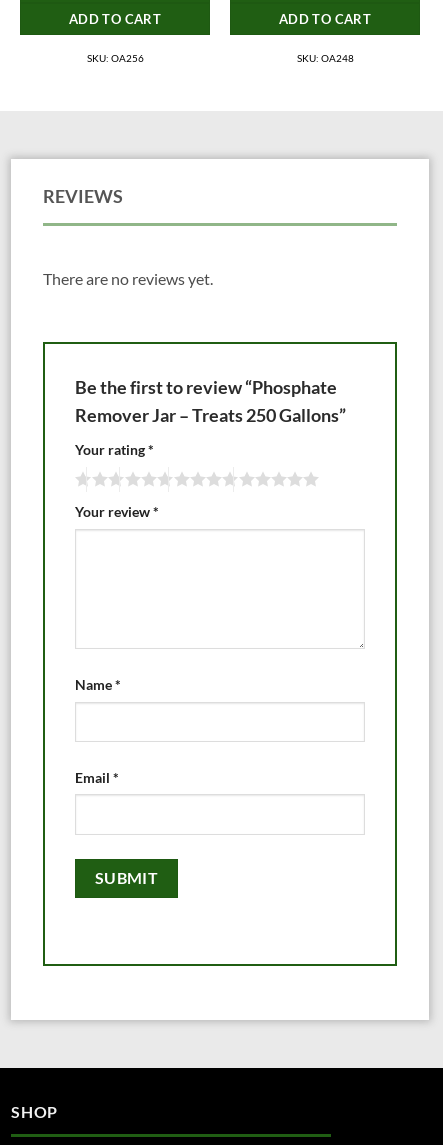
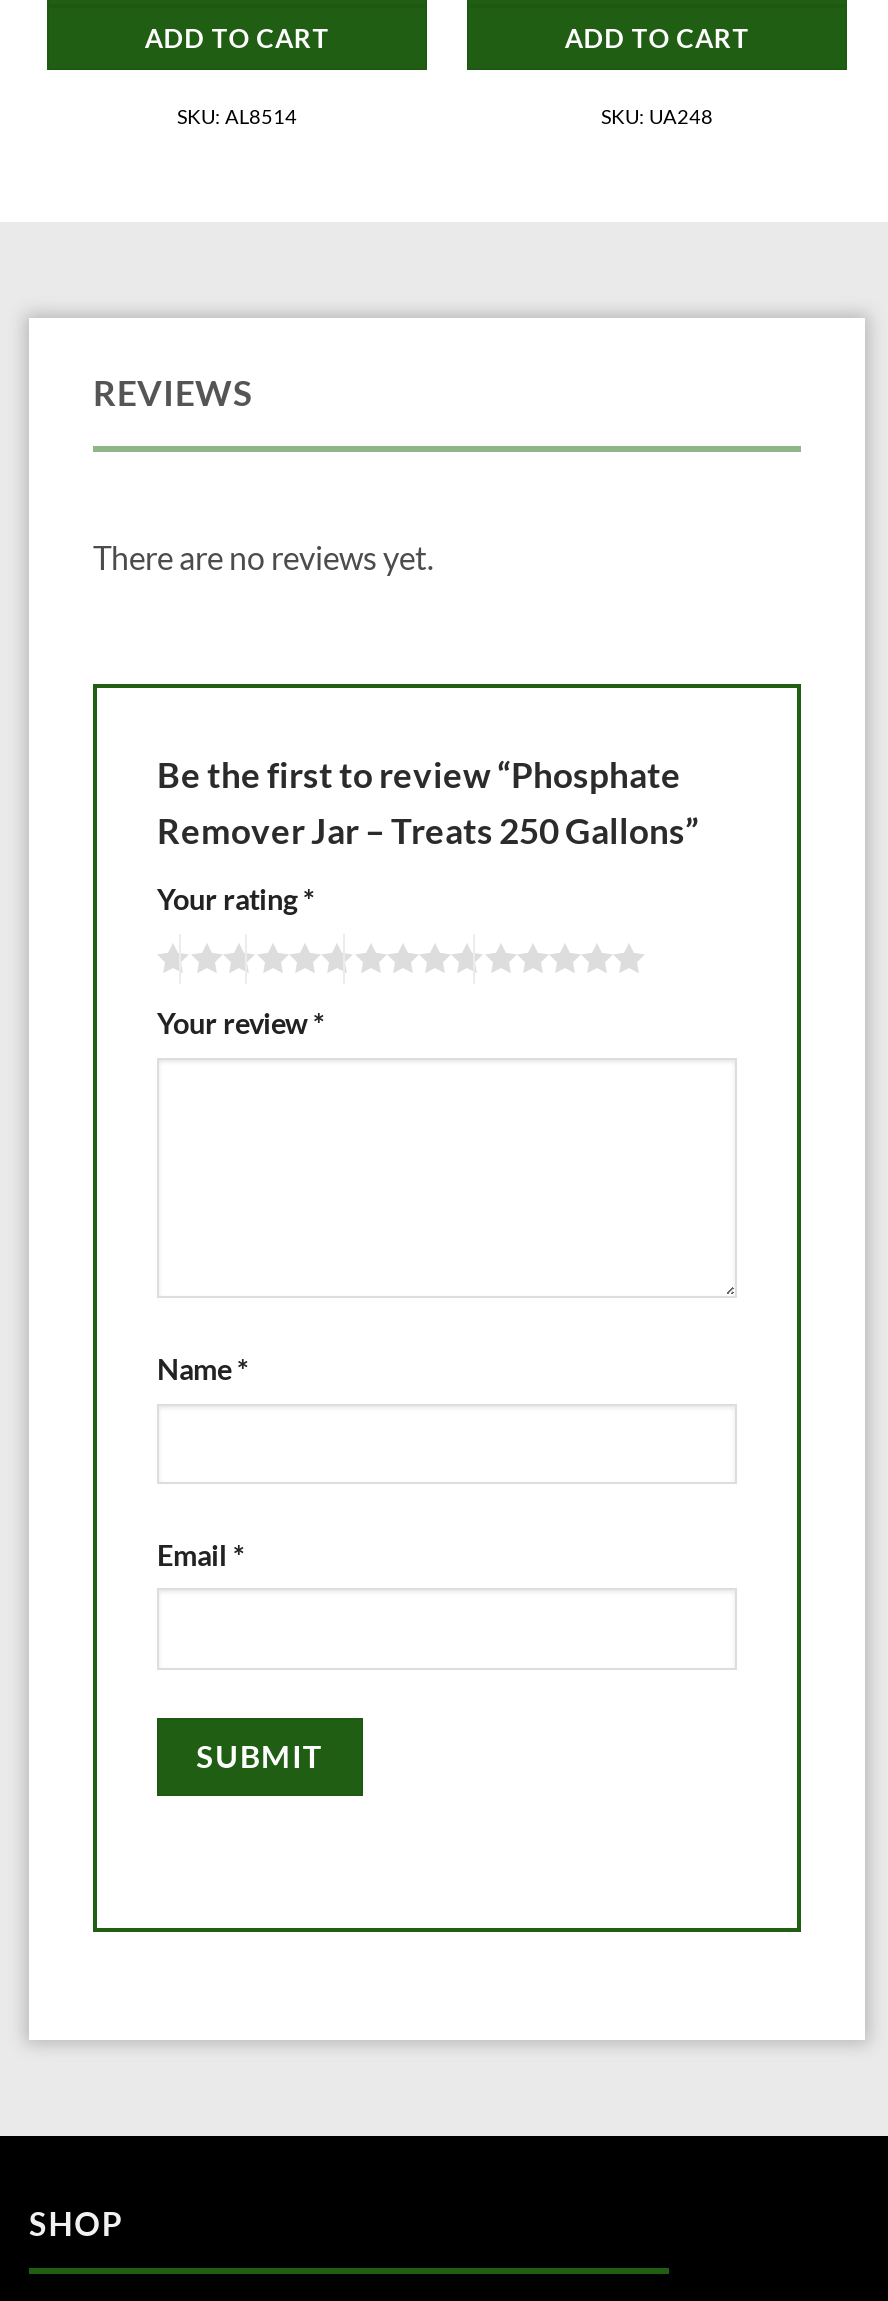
[86,51,143,63] SKU: OA256 -> [177,103,297,127] SKU: AL8514
[296,51,353,63] SKU: OA248 -> [601,103,713,127] SKU: UA248

